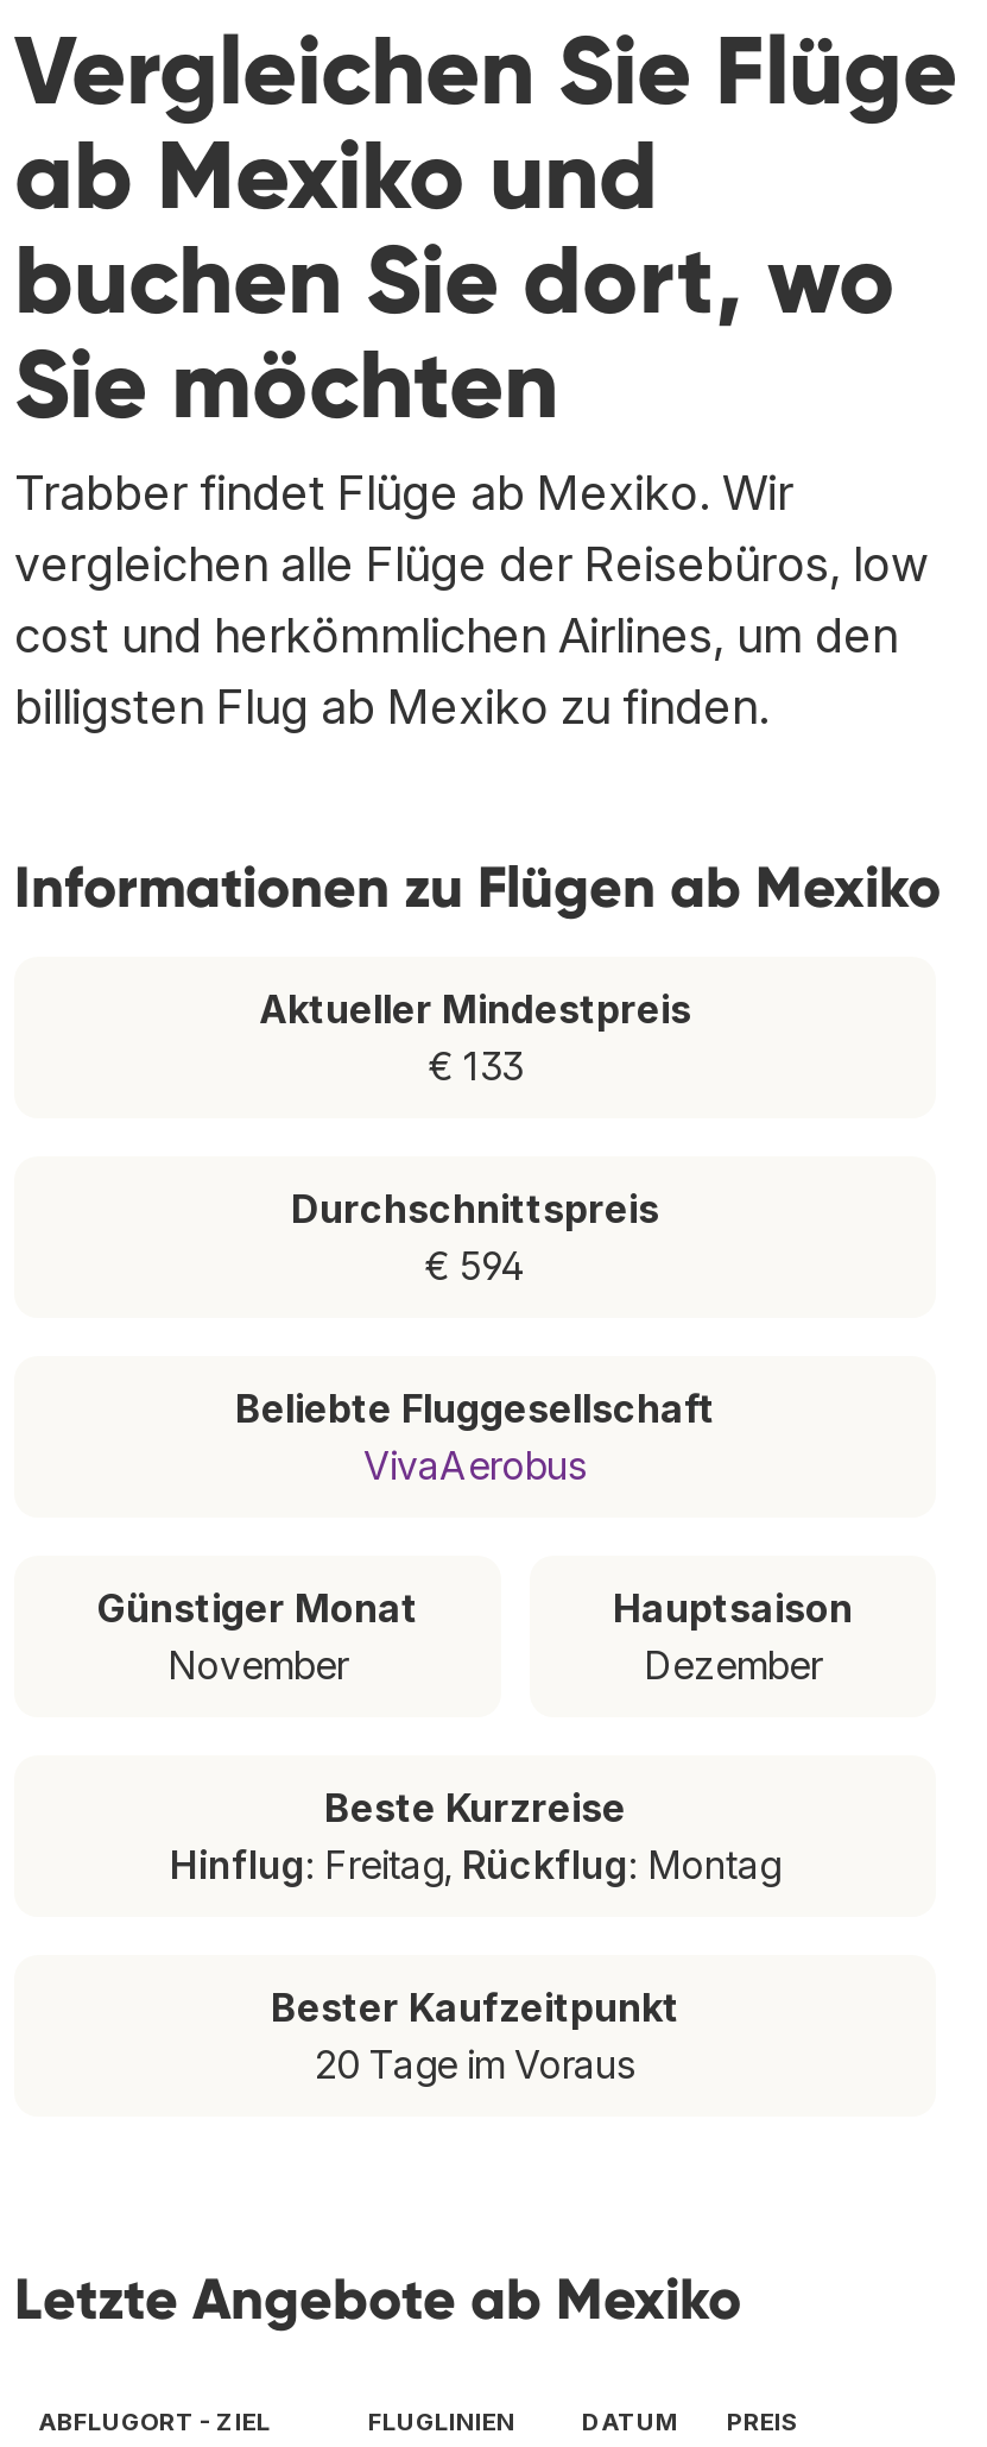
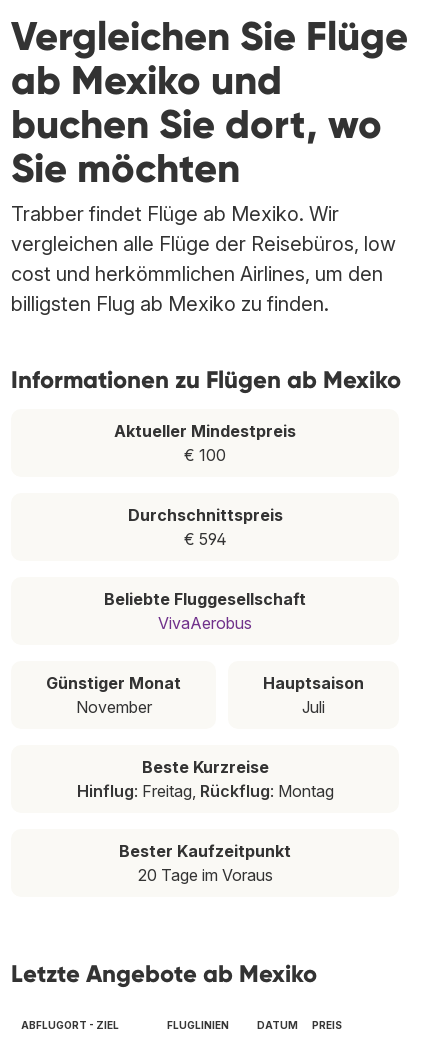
[428,1042,523,1089] € 133 -> [184,445,226,465] € 100
[644,1641,822,1688] Dezember -> [302,697,325,717] Juli

